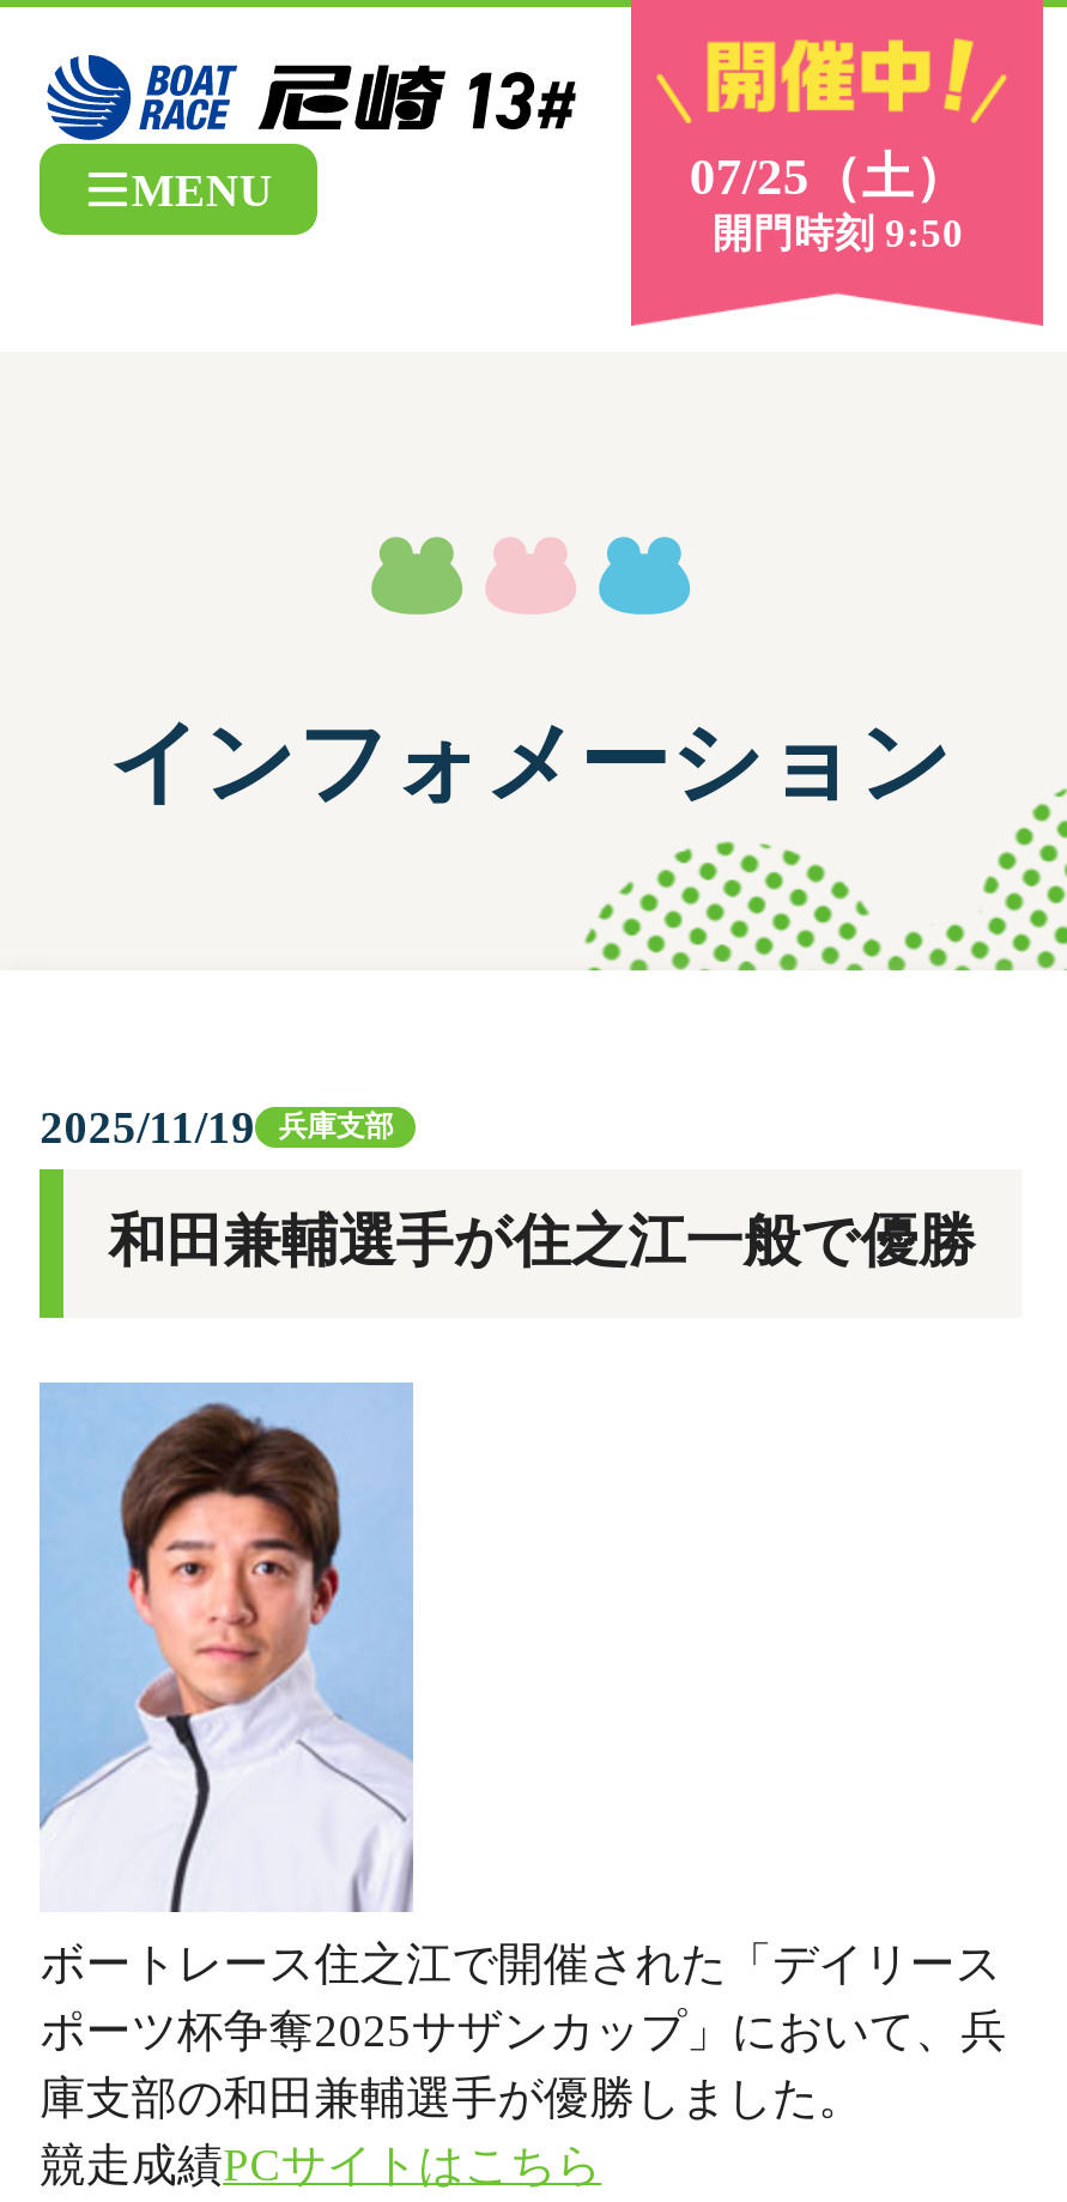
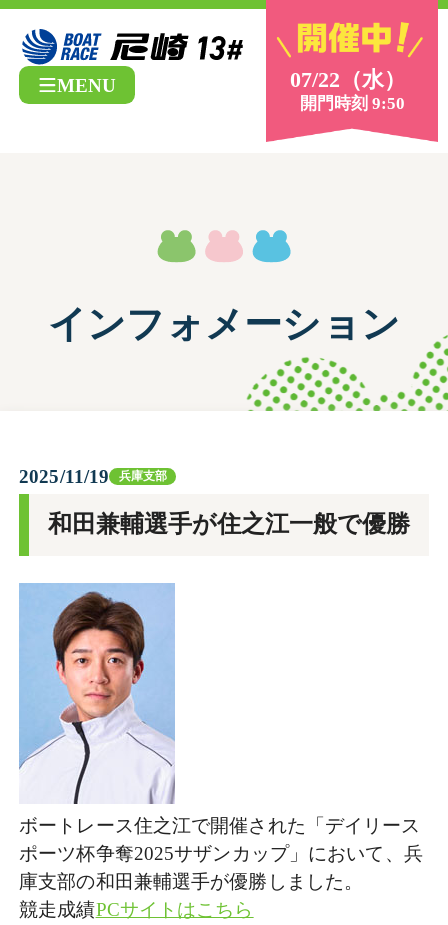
[689,149,967,206] 07/25（土） -> [290,68,406,92] 07/22（水）

